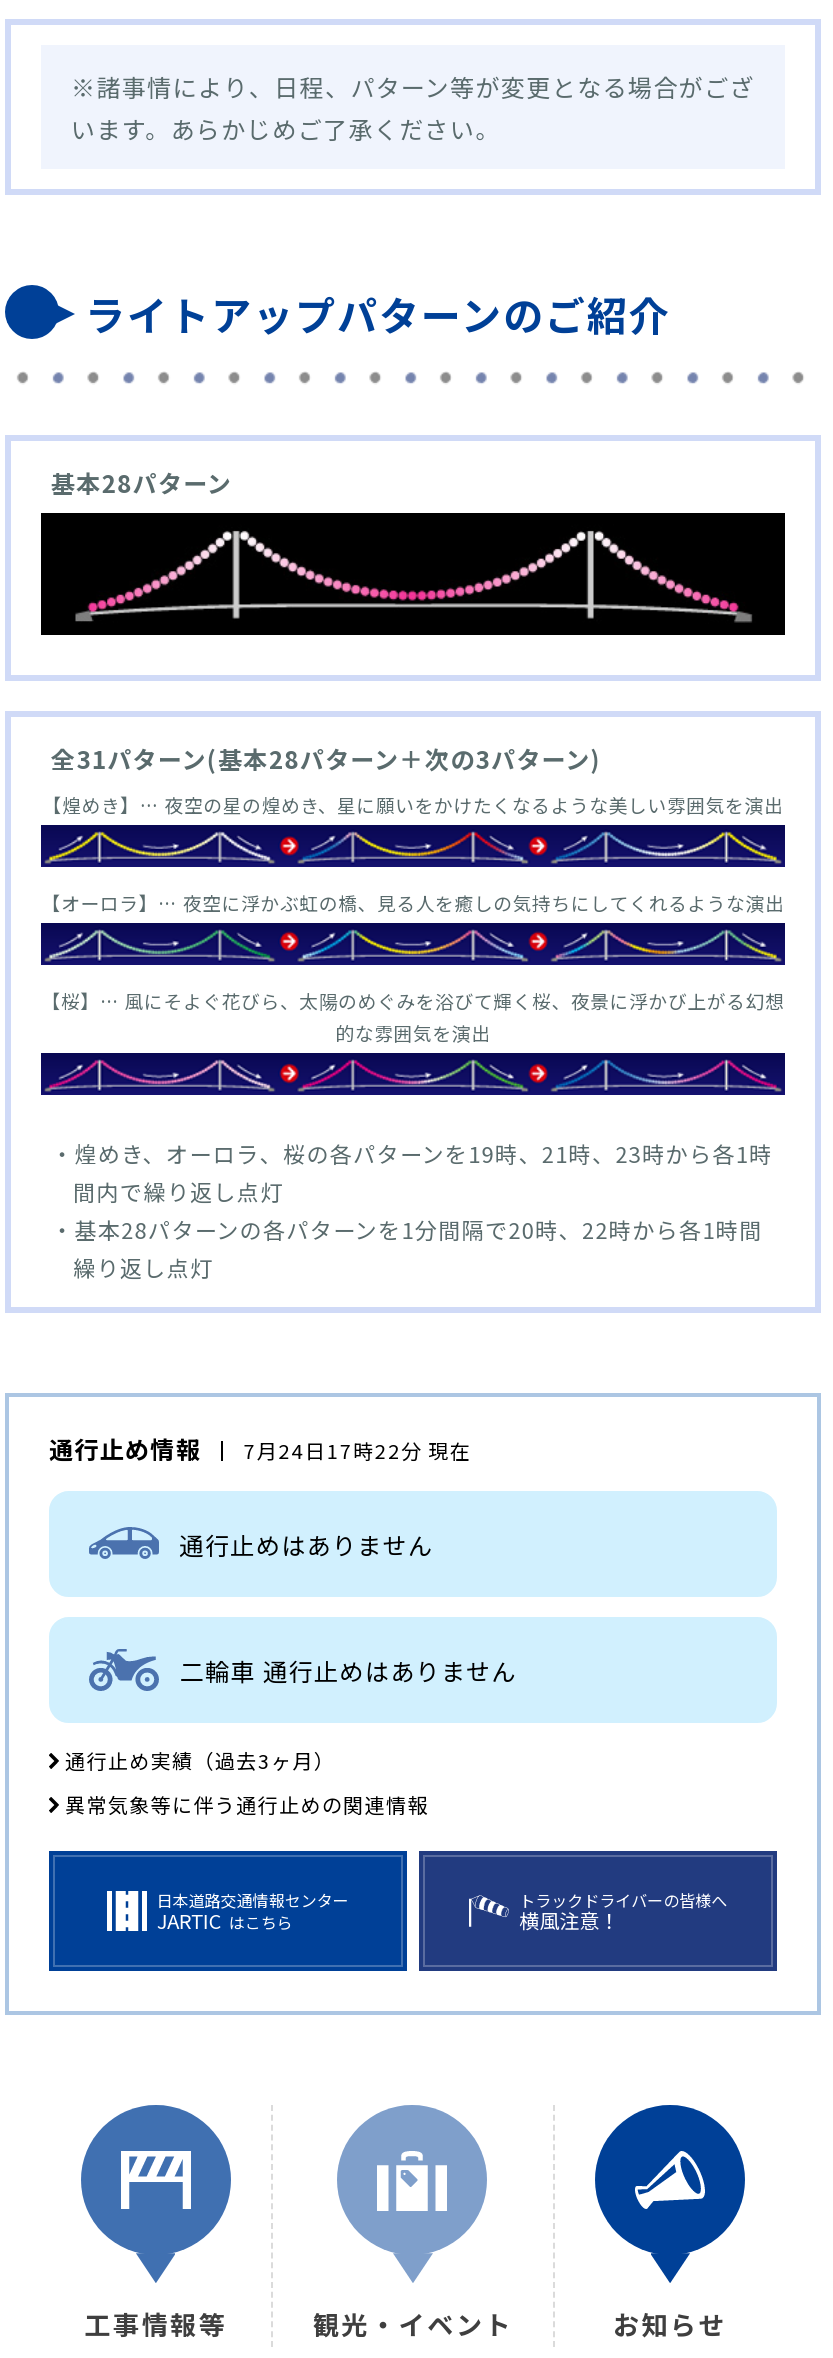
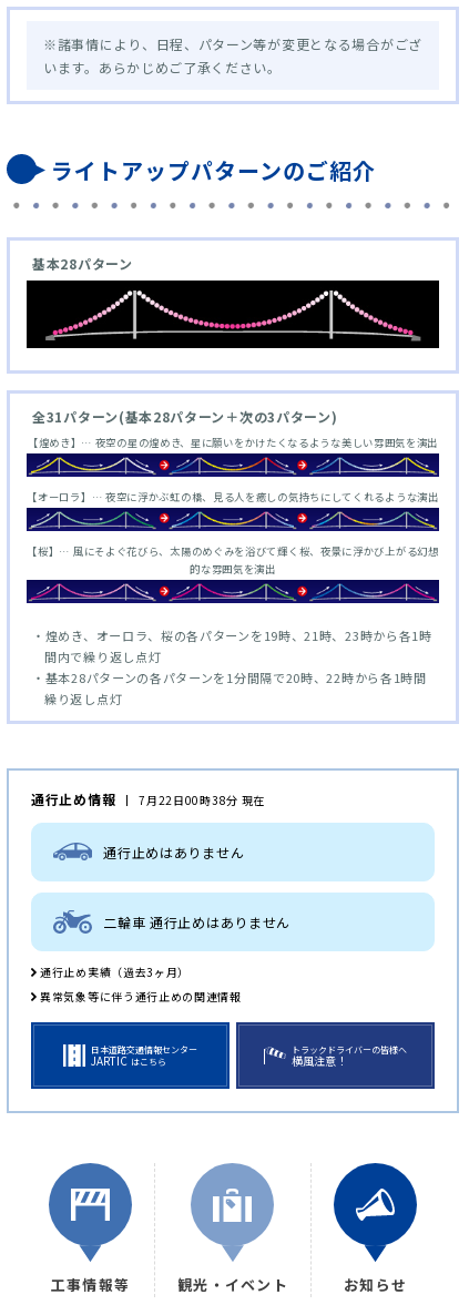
[243,1435,471,1465] 7月24日17時22分 現在 -> [139,791,265,808] 7月22日00時38分 現在

